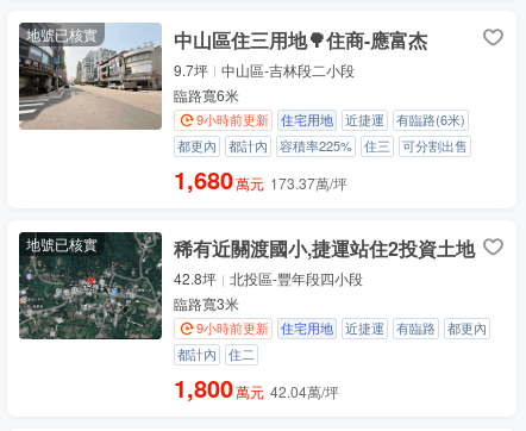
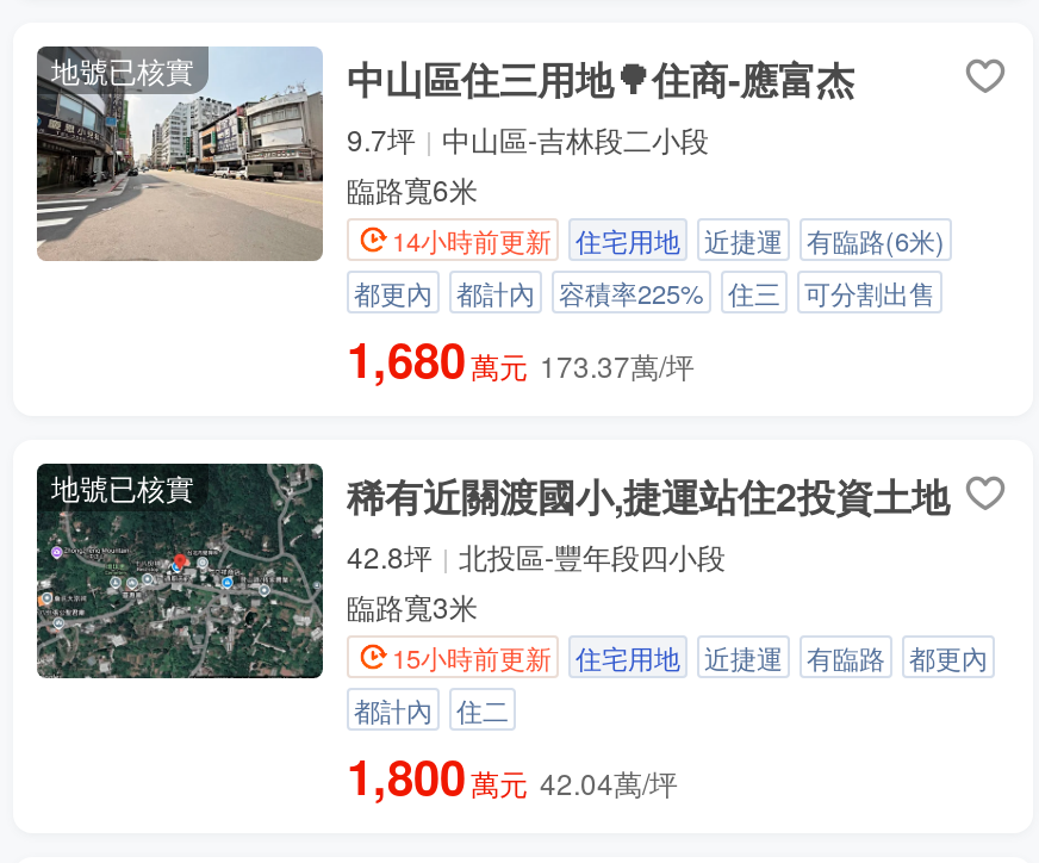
[196,110,465,129] 9小時前更新 住宅用地 近捷運 有臨路(6米) -> [392,220,945,258] 14小時前更新 住宅用地 近捷運 有臨路(6米)
[196,318,487,337] 9小時前更新 住宅用地 近捷運 有臨路 都更內 -> [392,637,988,675] 15小時前更新 住宅用地 近捷運 有臨路 都更內

